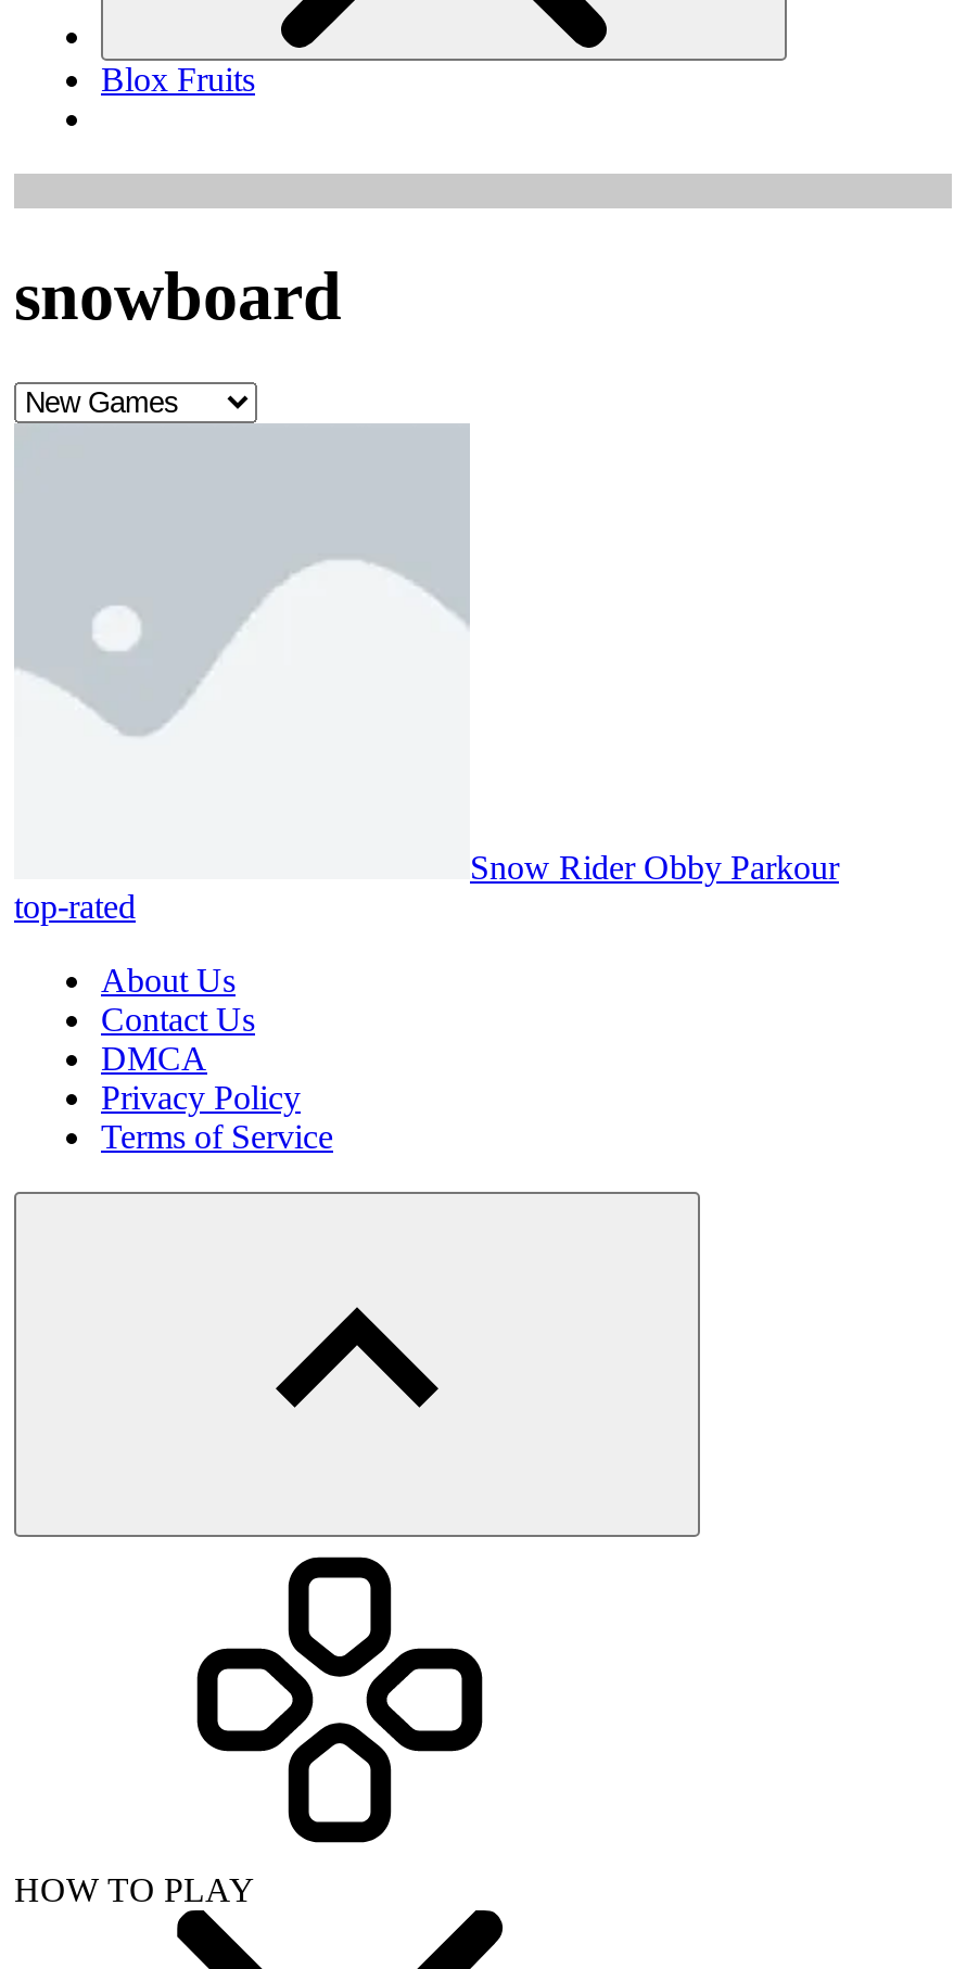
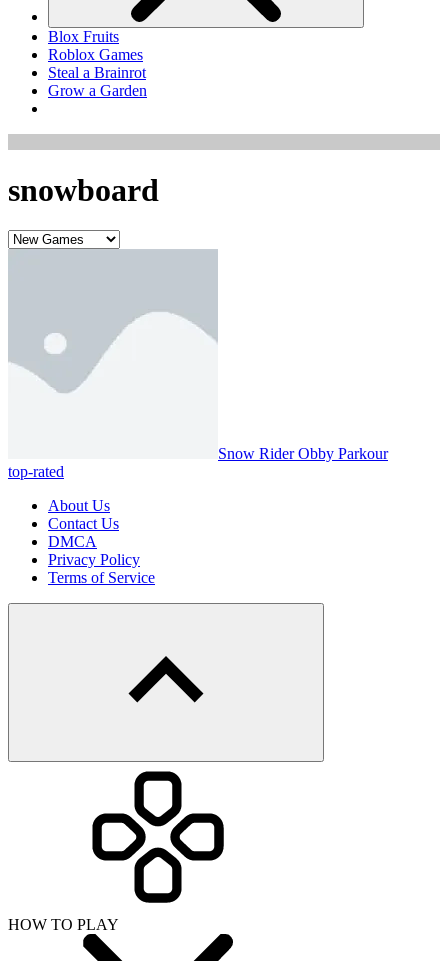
none -> [48,46,147,99] Roblox Games | Steal a Brainrot | Grow a Garden

